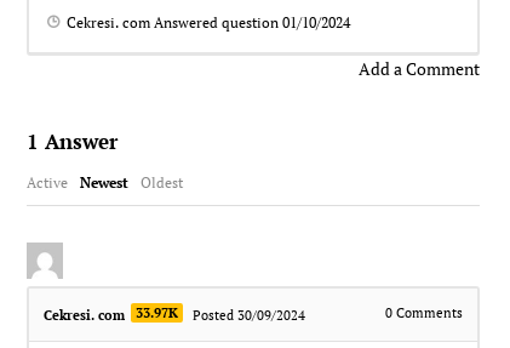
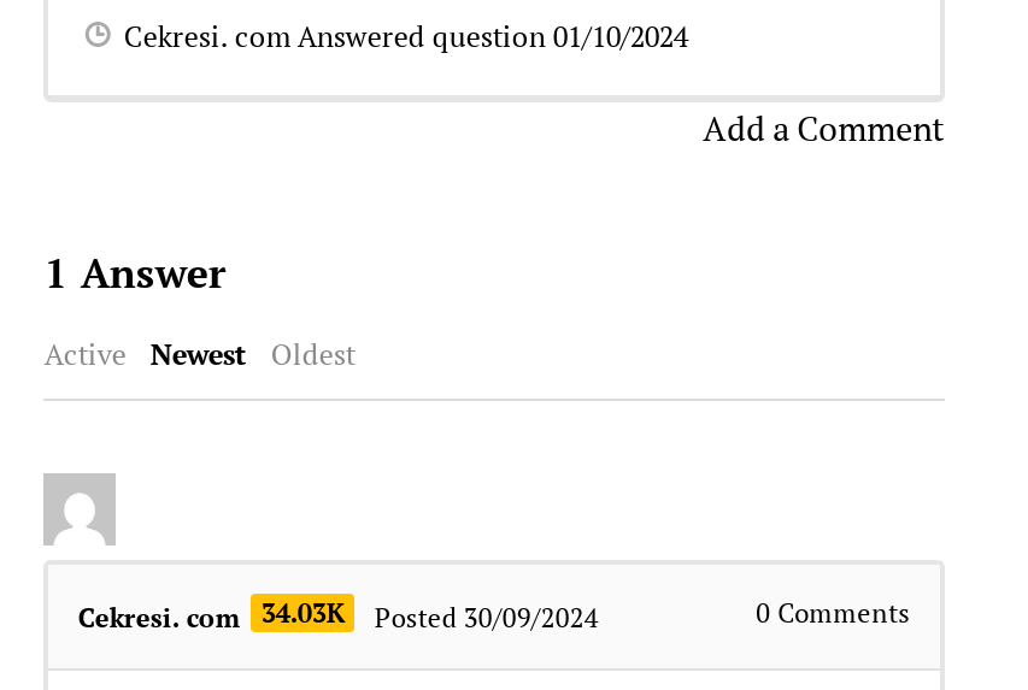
[44,304,306,323] Cekresi. com 33.97K Posted 30/09/2024 -> [78,595,599,633] Cekresi. com 34.03K Posted 30/09/2024

